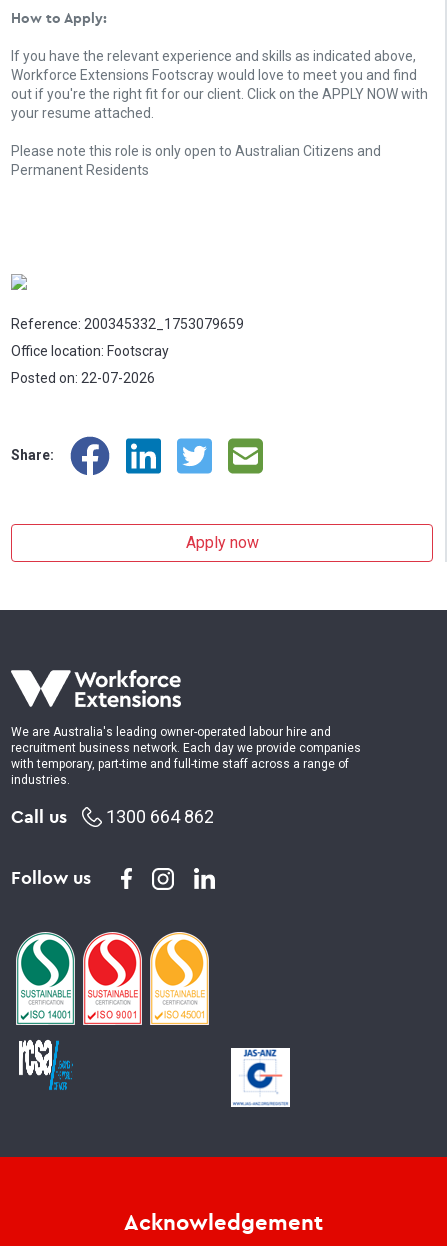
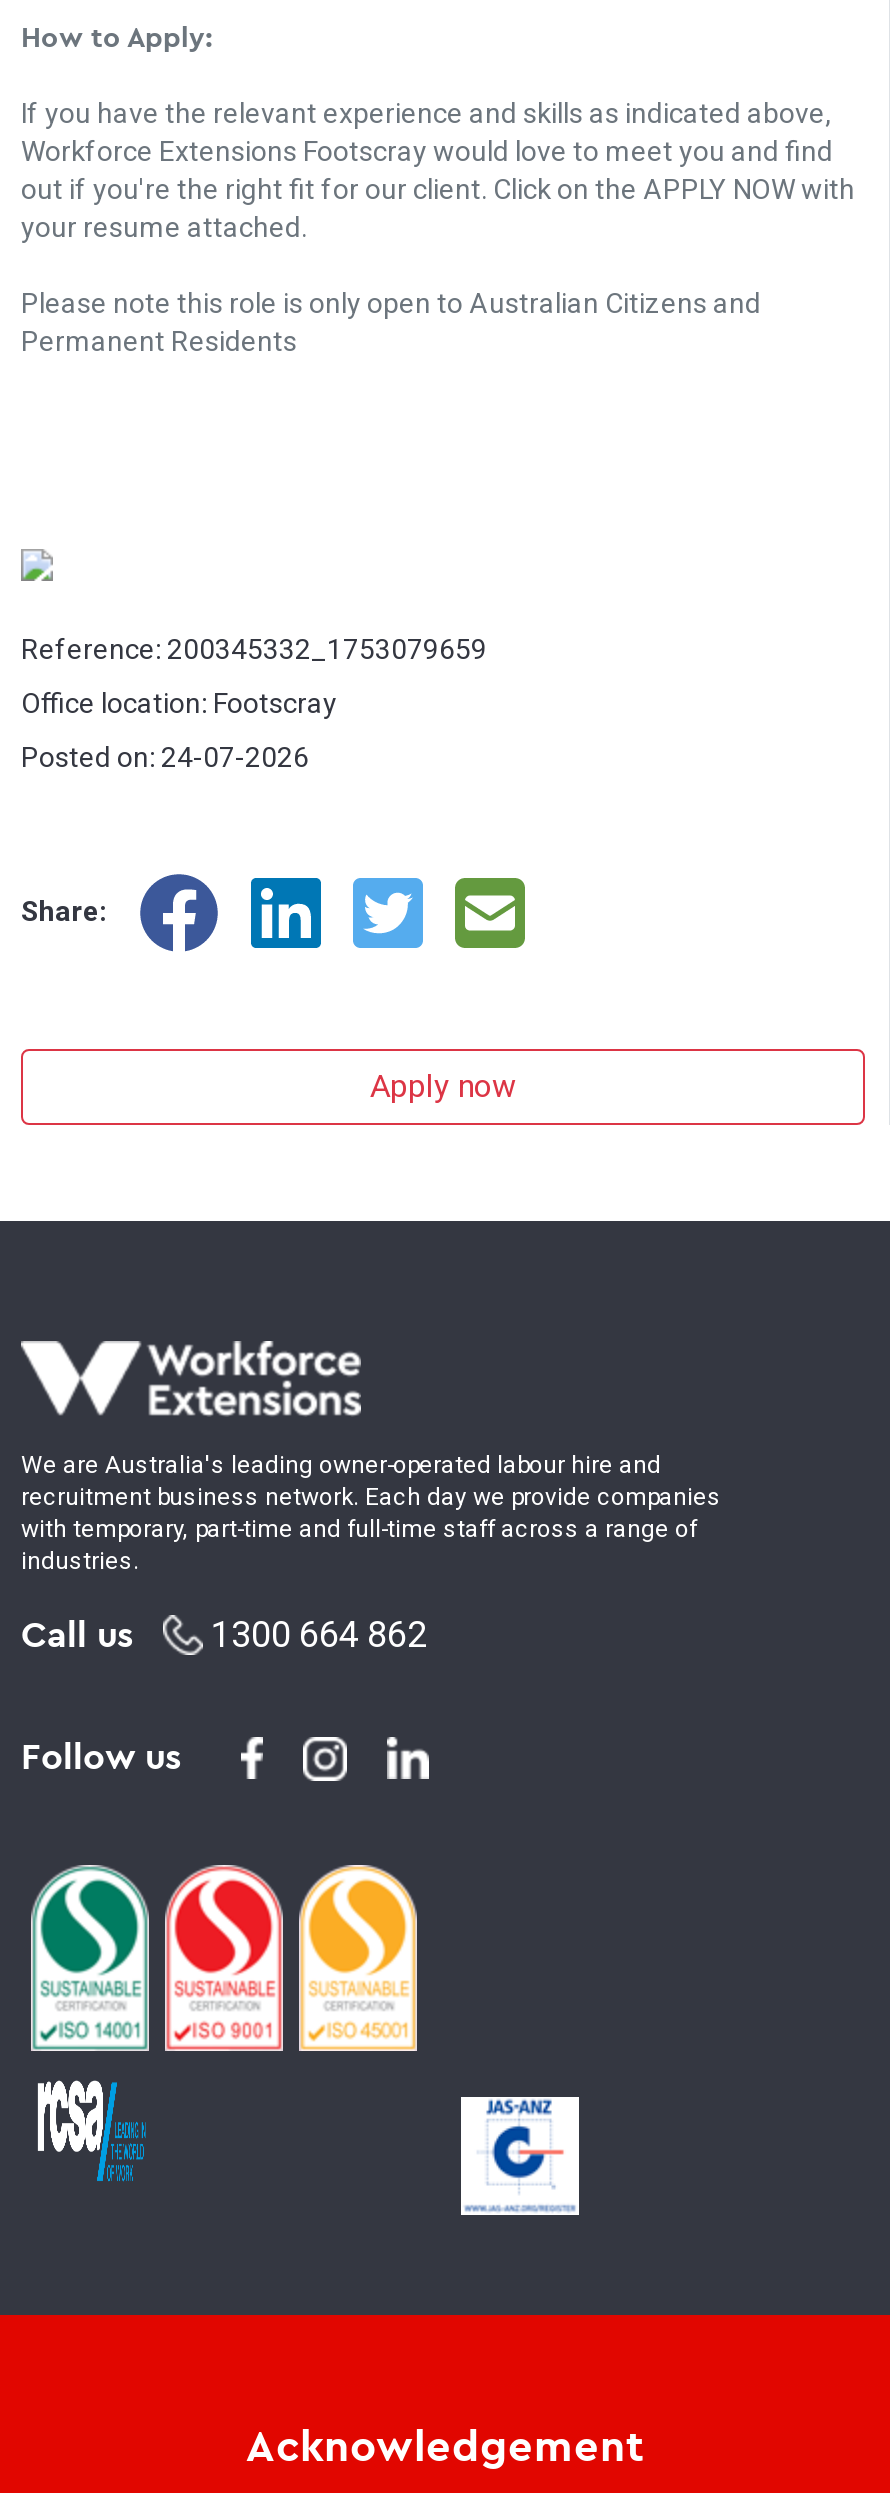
[11,370,155,386] Posted on: 22-07-2026 -> [21,740,309,772] Posted on: 24-07-2026

